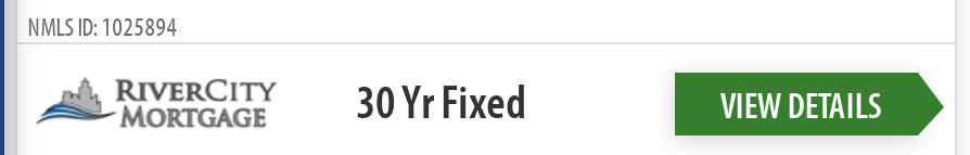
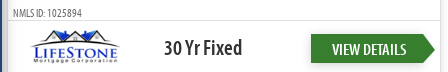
[37,64,278,133] [image] -> [18,29,126,64] [image]

